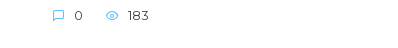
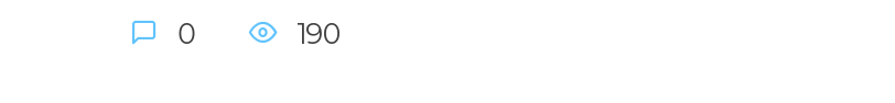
[127,8,148,23] 183 -> [296,17,343,50] 190

